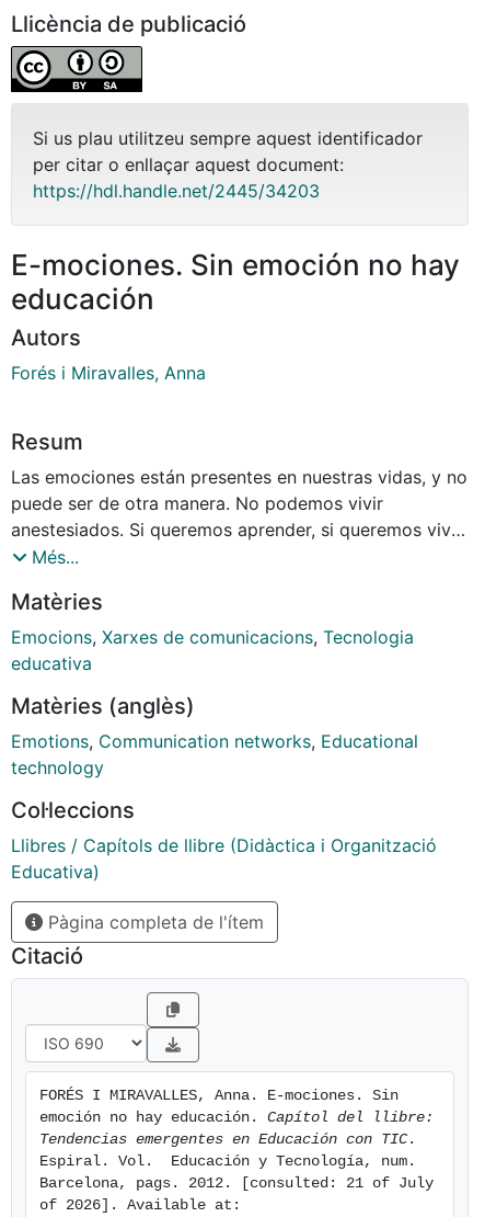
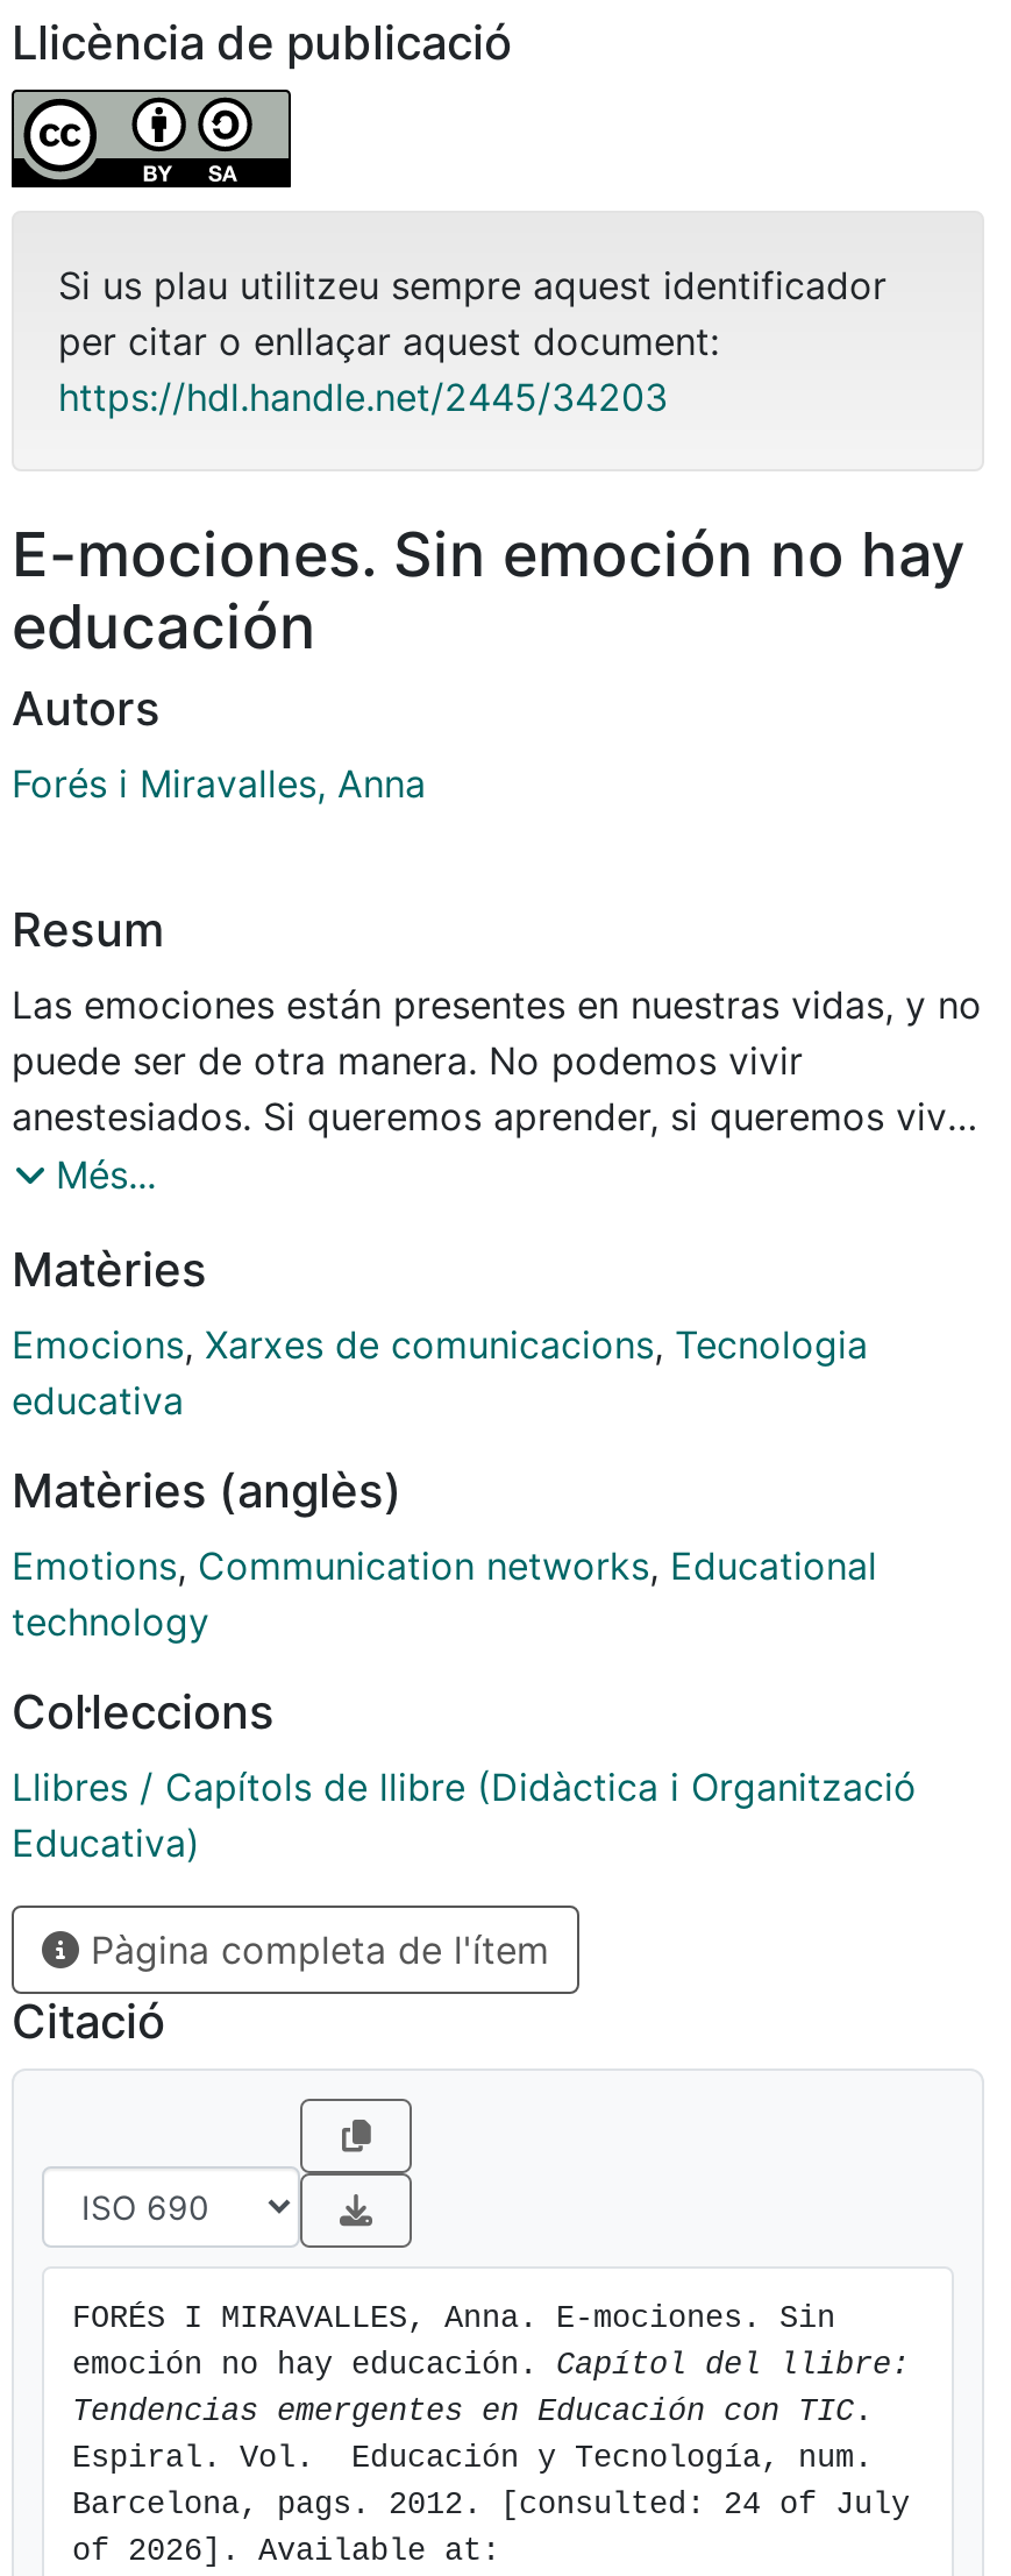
[39,1176,434,1192] Barcelona, pags. 2012. [consulted: 21 of July -> [72,2488,910,2523] Barcelona, pags. 2012. [consulted: 24 of July

